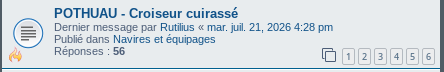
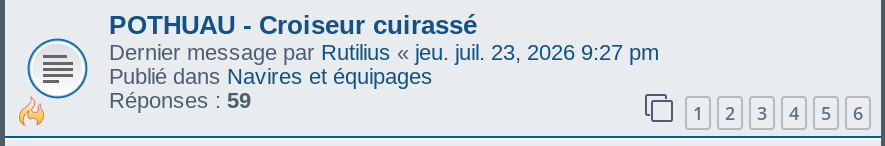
[54,20,333,32] Dernier message par Rutilius «mar. juil. 21, 2026 4:28 pm -> [109,41,659,65] Dernier message par Rutilius «jeu. juil. 23, 2026 9:27 pm
[54,44,125,56] Réponses : 56 -> [109,89,251,113] Réponses : 59

